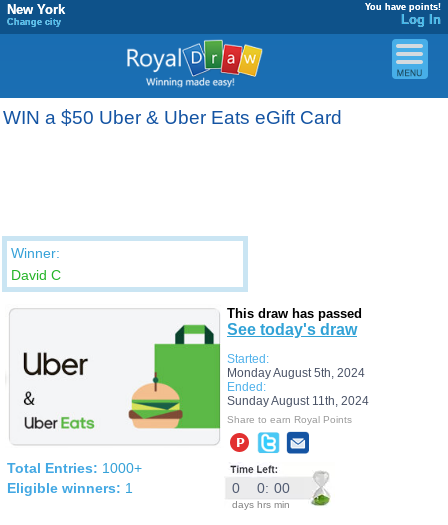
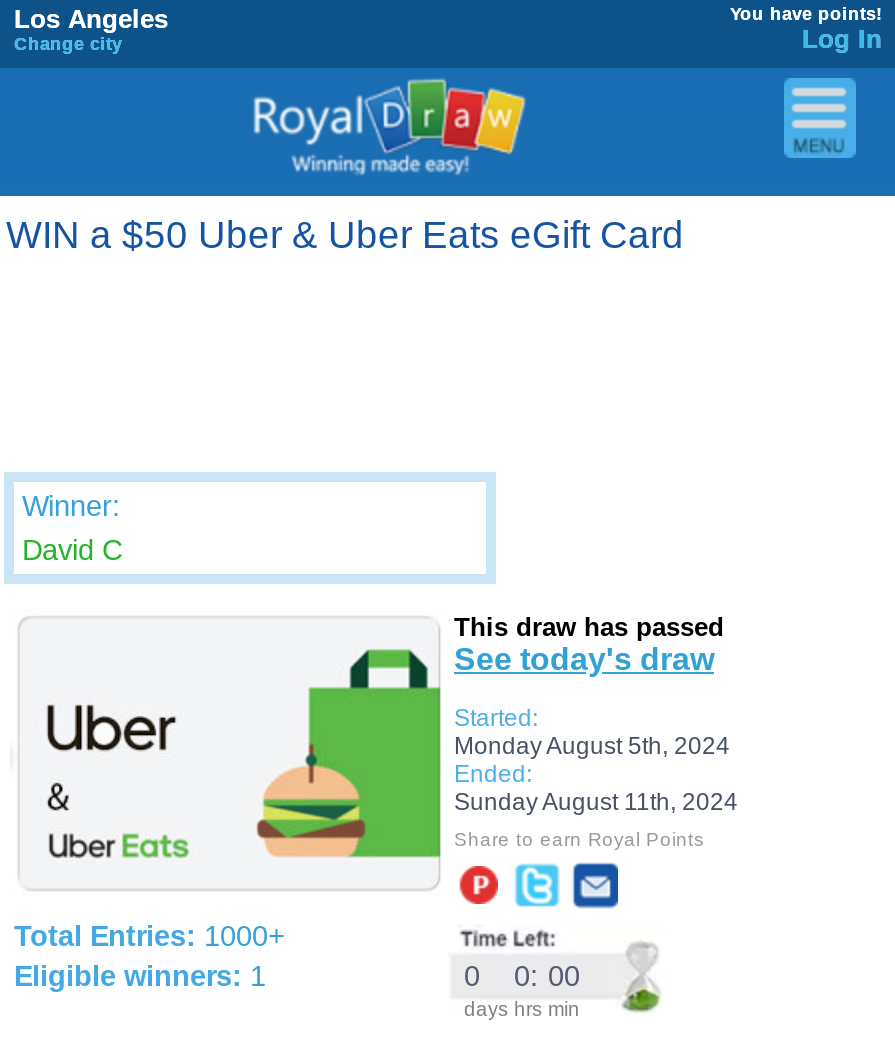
[7,2,65,17] New York -> [14,4,168,34] Los Angeles

